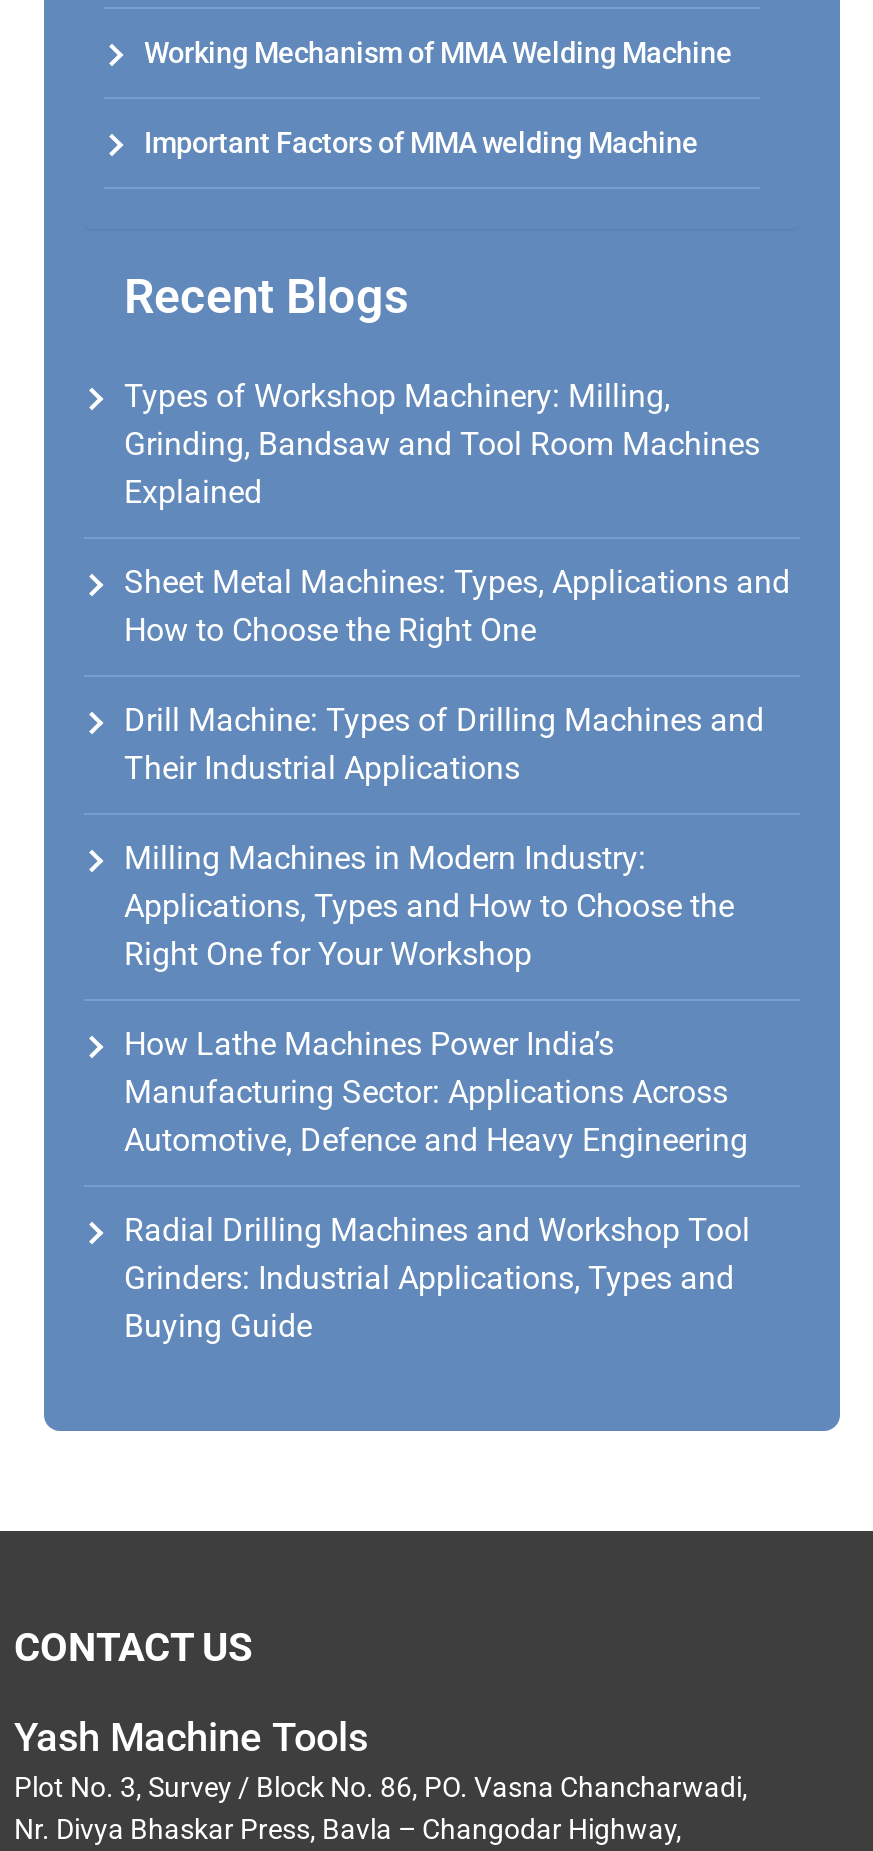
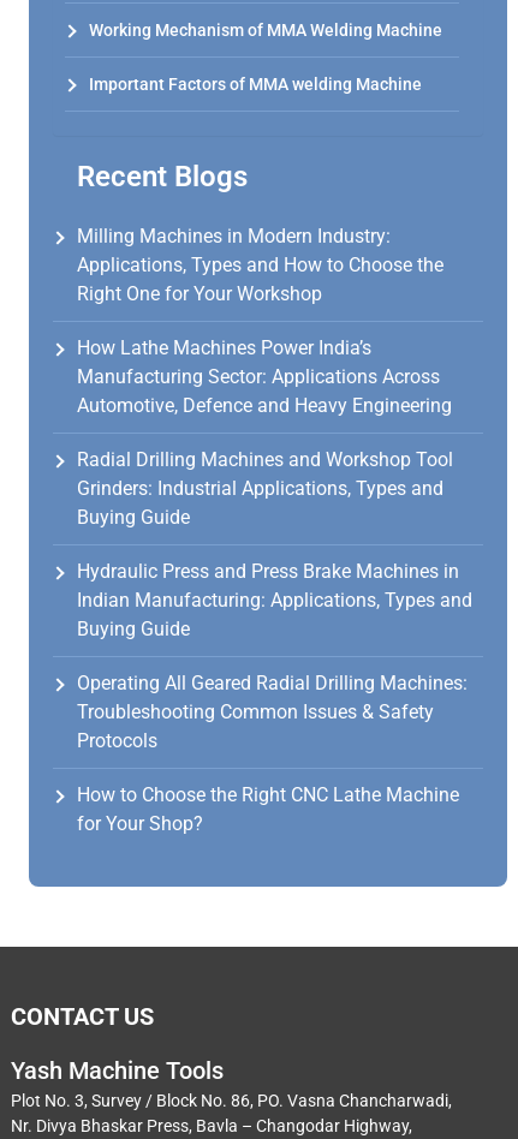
[124,376,790,786] Types of Workshop Machinery: Milling, | Grinding, Bandsaw and Tool Room Machines | Explained | Sheet Metal Machines: Types, Applications and | How to Choose the Right One | Drill Machine: Types of Drilling Machines and | Their Industrial Applications -> none
moved [124,838,750,1344] -> [77,224,453,528]: Milling Machines in Modern Industry: | Applications, Types and How to Choose the | Right One for Your Workshop | ... | Grinders: Industrial Applications, Types and | Buying Guide
none -> [77,560,472,835] Hydraulic Press and Press Brake Machines in | Indian Manufacturing: Applications, Types and | Buying Guide | Operating All Geared Radial Drilling Machines: | Troubleshooting Common Issues & Safety | Protocols | How to Choose the Right CNC Lathe Machine | for Your Shop?

